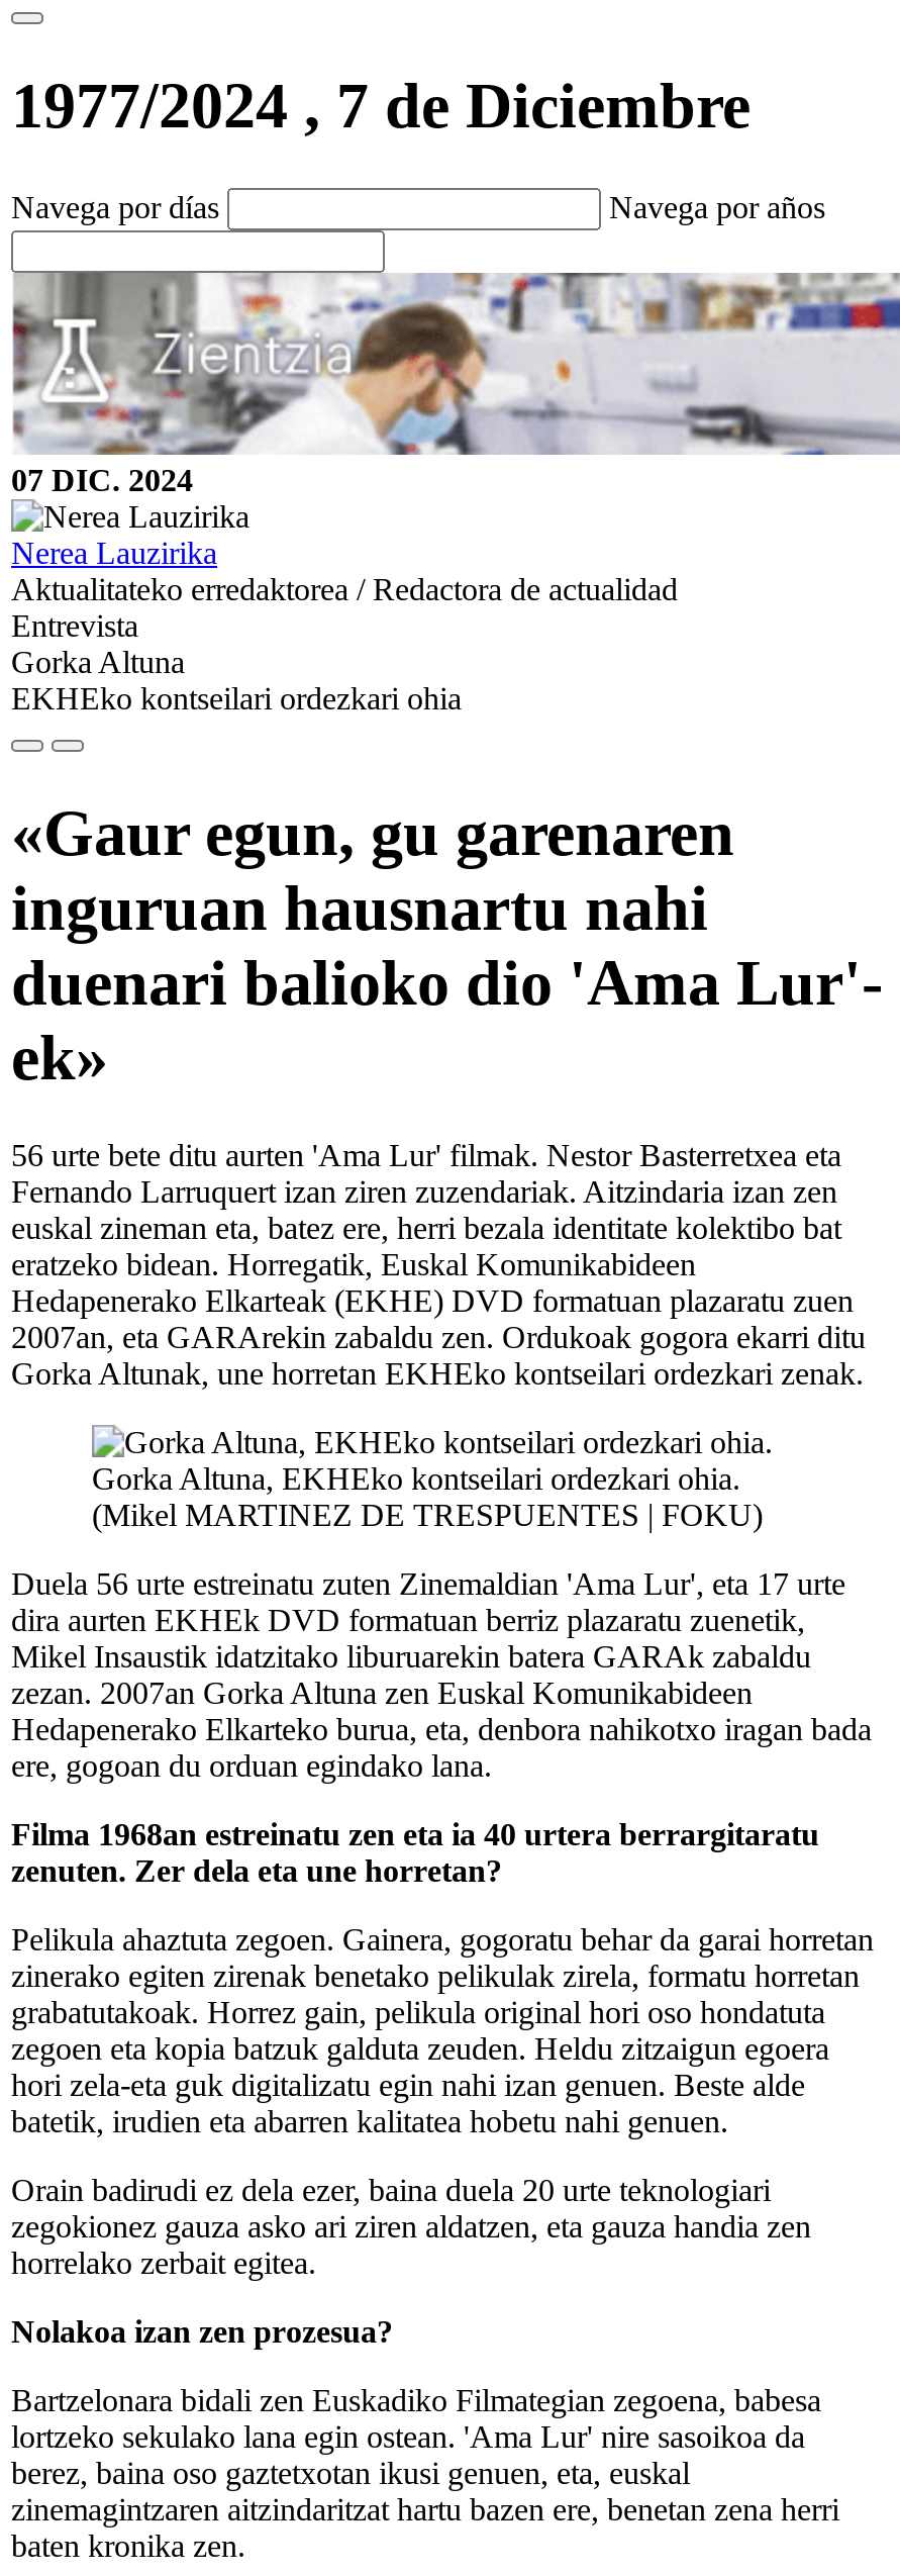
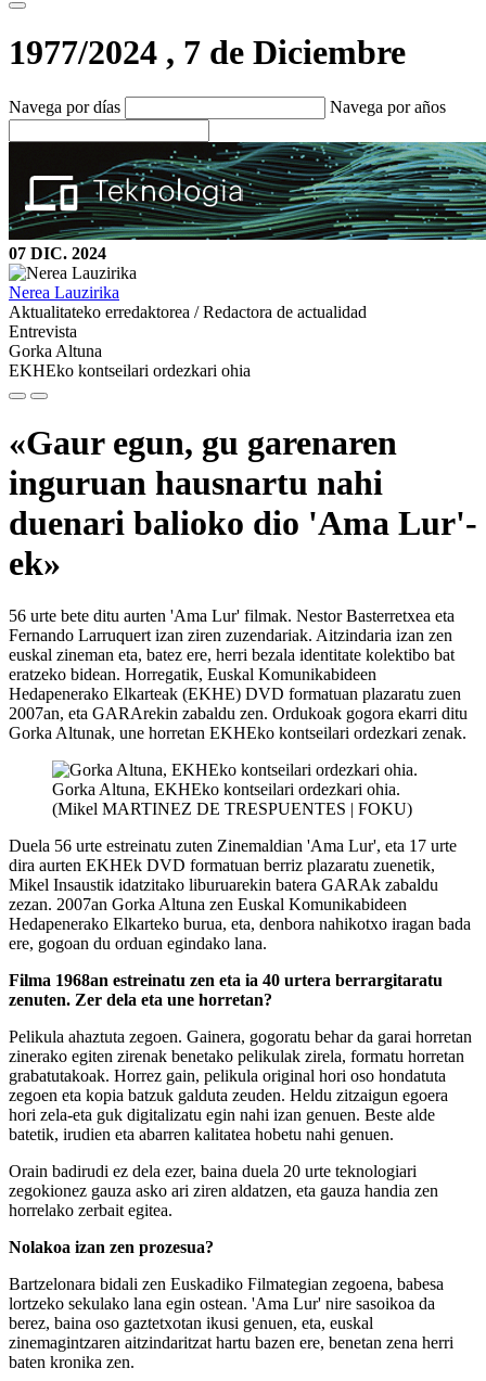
[11,271,894,457] [image] -> [8,141,483,241] [image]

